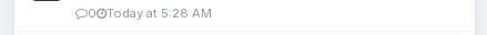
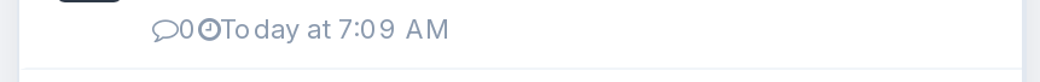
[88,5,212,21] 0 Today at 5:28 AM -> [179,12,449,46] 0 Today at 7:09 AM

